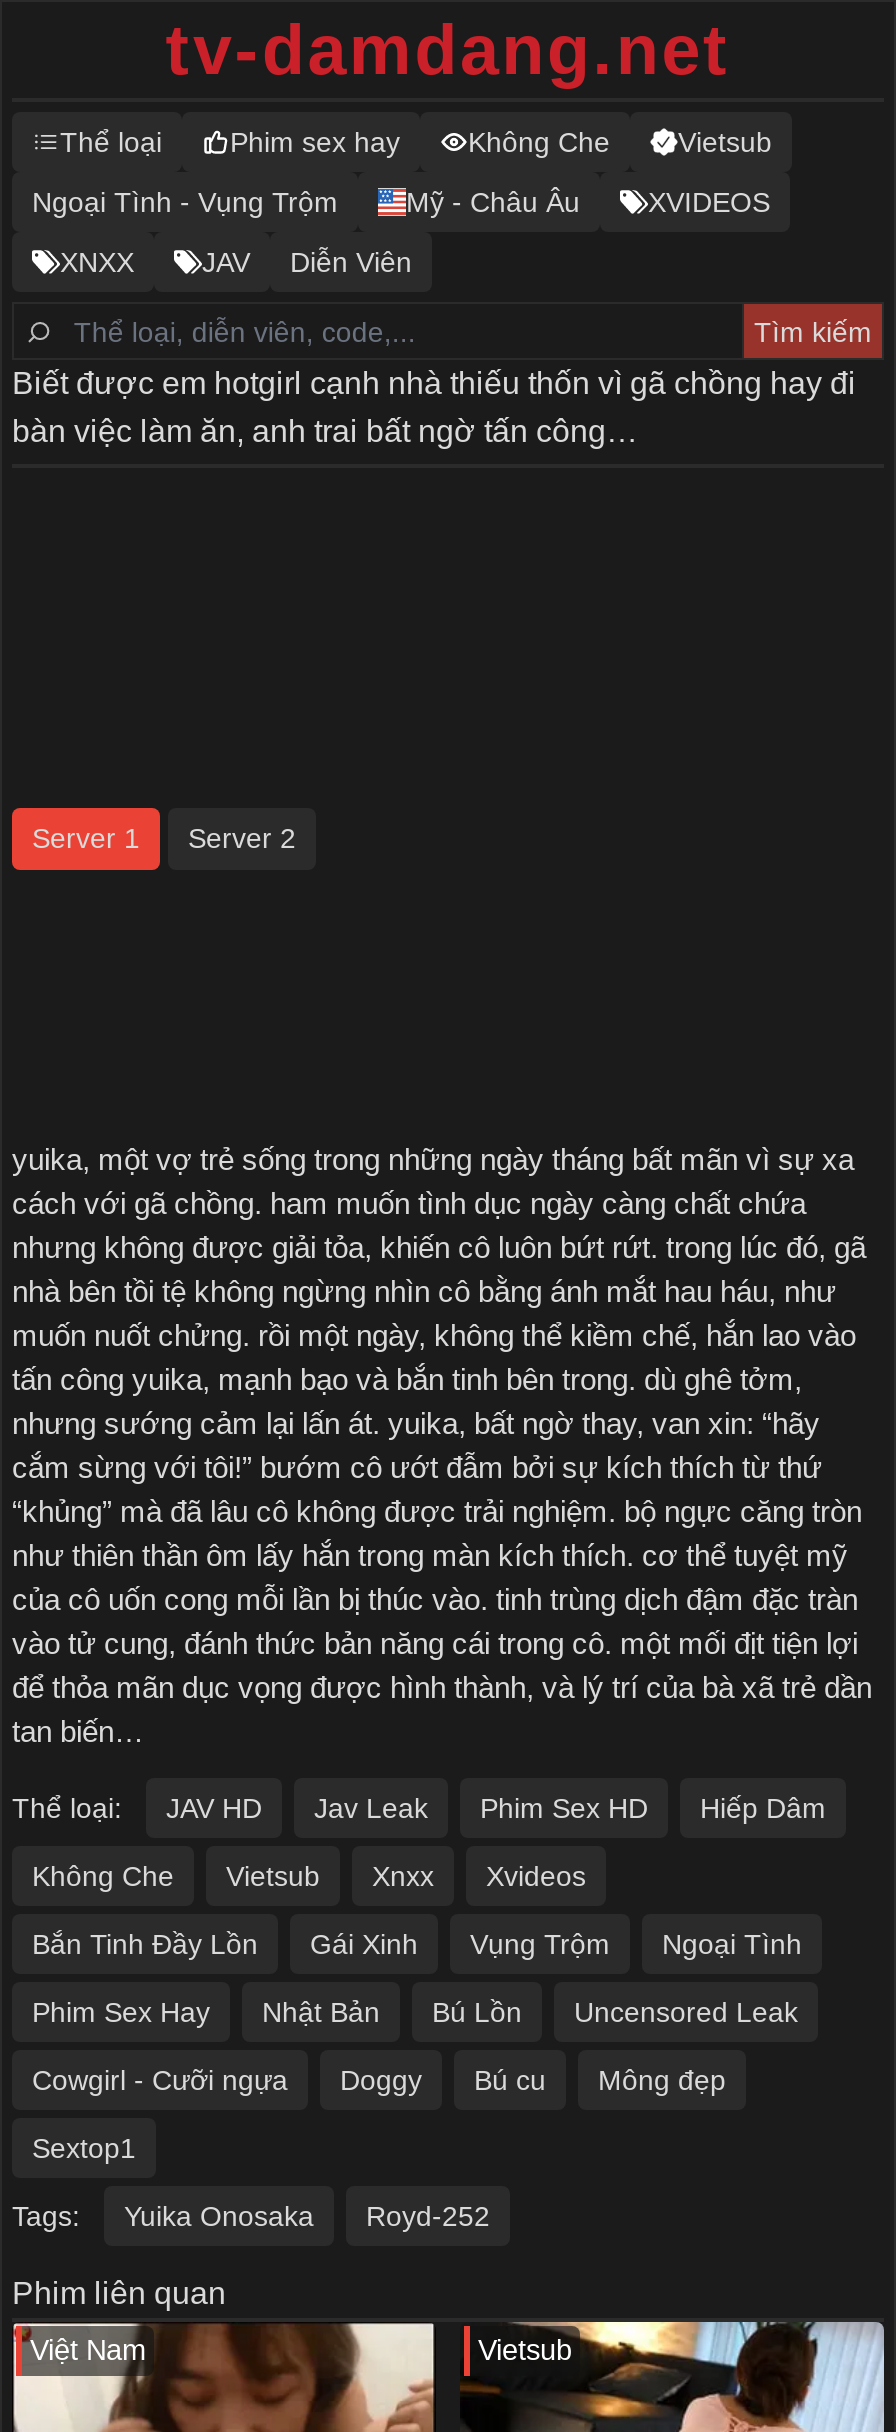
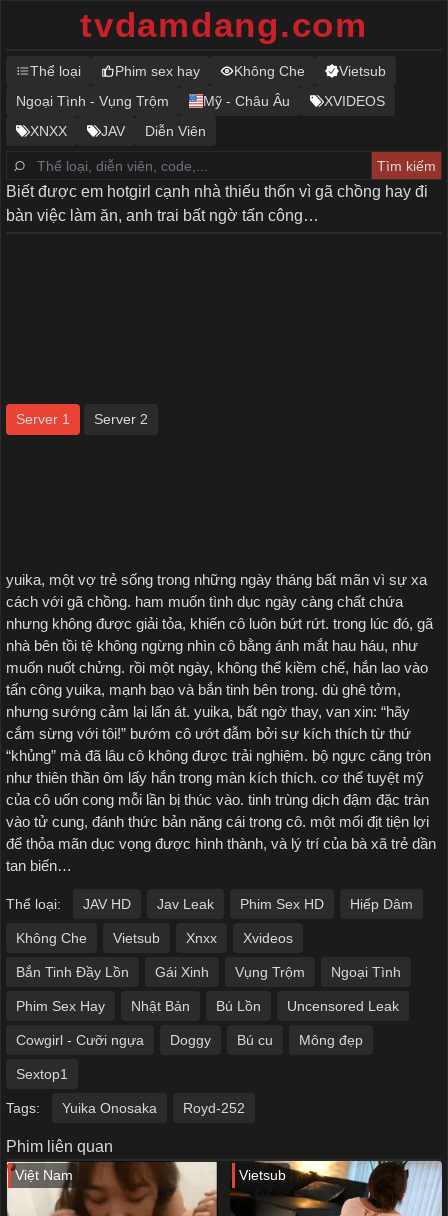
[166,10,730,88] tv-damdang.net -> [80,5,368,44] tvdamdang.com

